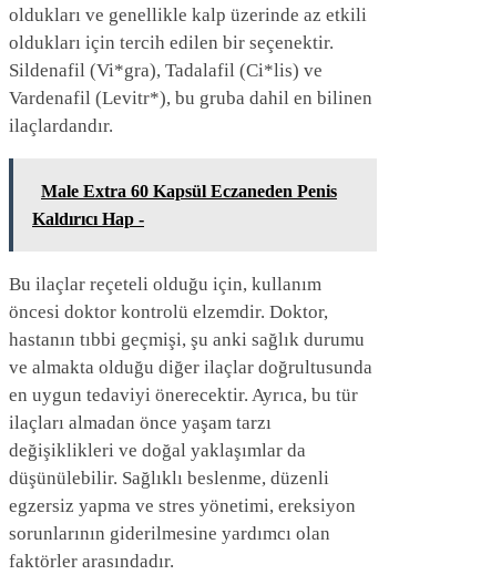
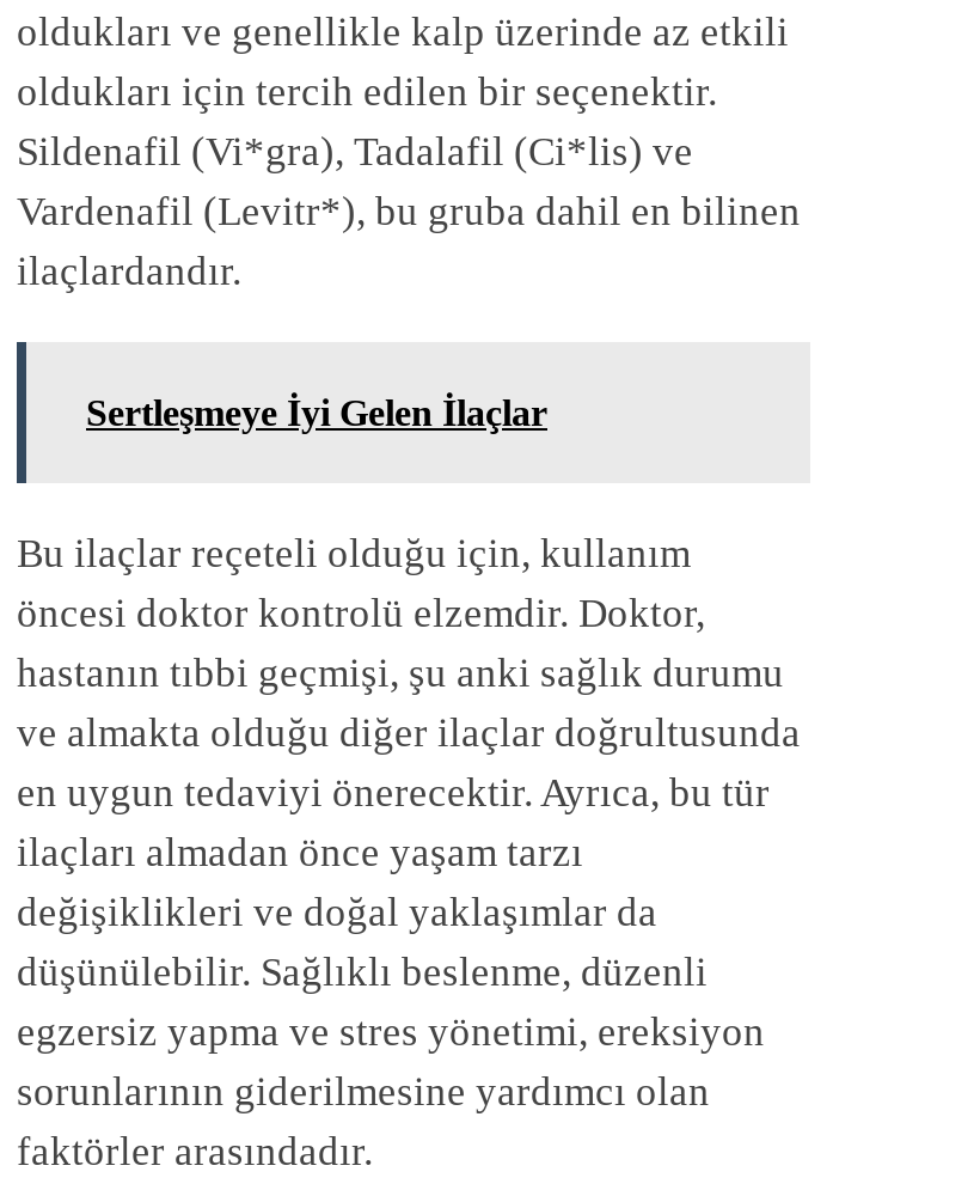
[32,181,337,228] Male Extra 60 Kapsül Eczaneden Penis | Kaldırıcı Hap - -> [86,391,547,432] Sertleşmeye İyi Gelen İlaçlar

